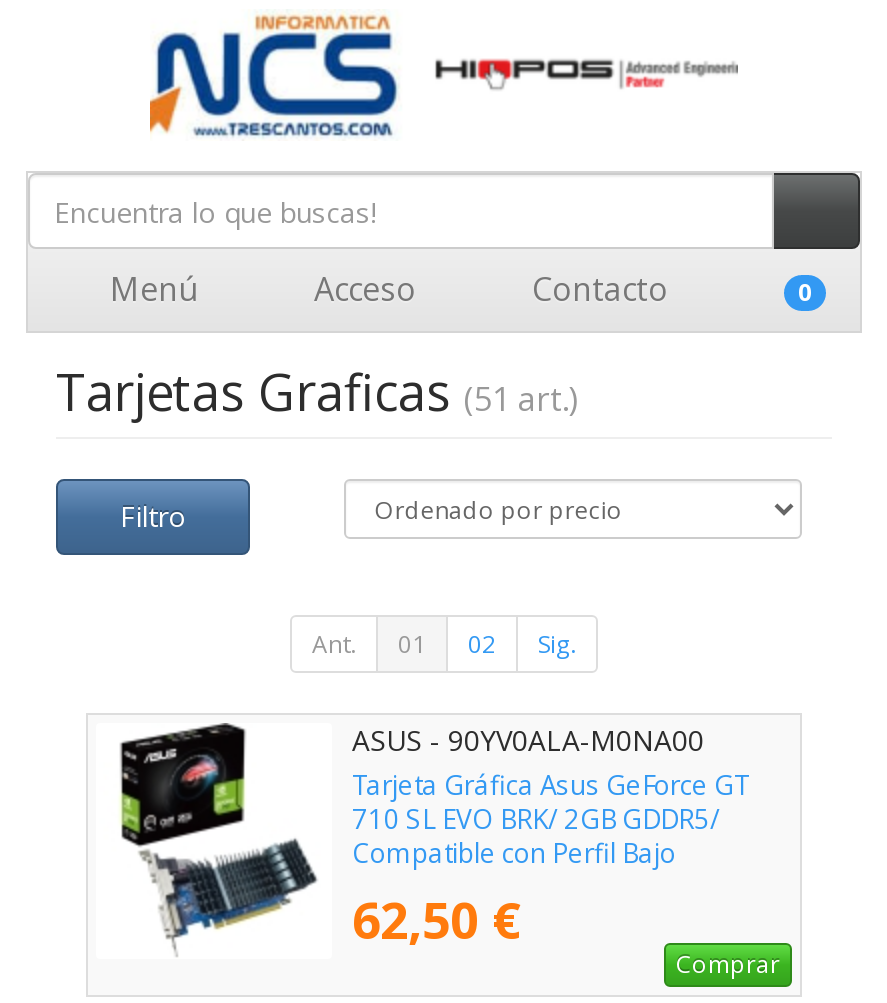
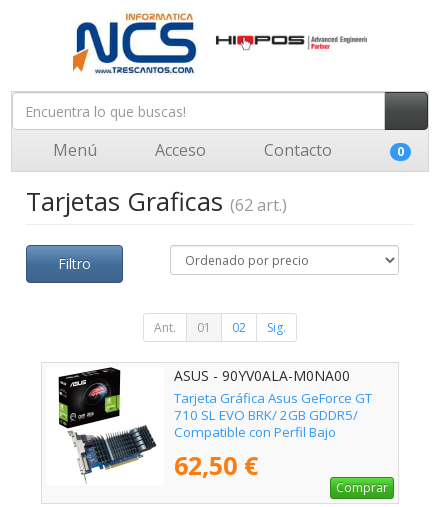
[56,357,578,425] Tarjetas Graficas (51 art.) -> [26,184,287,218] Tarjetas Graficas (62 art.)

